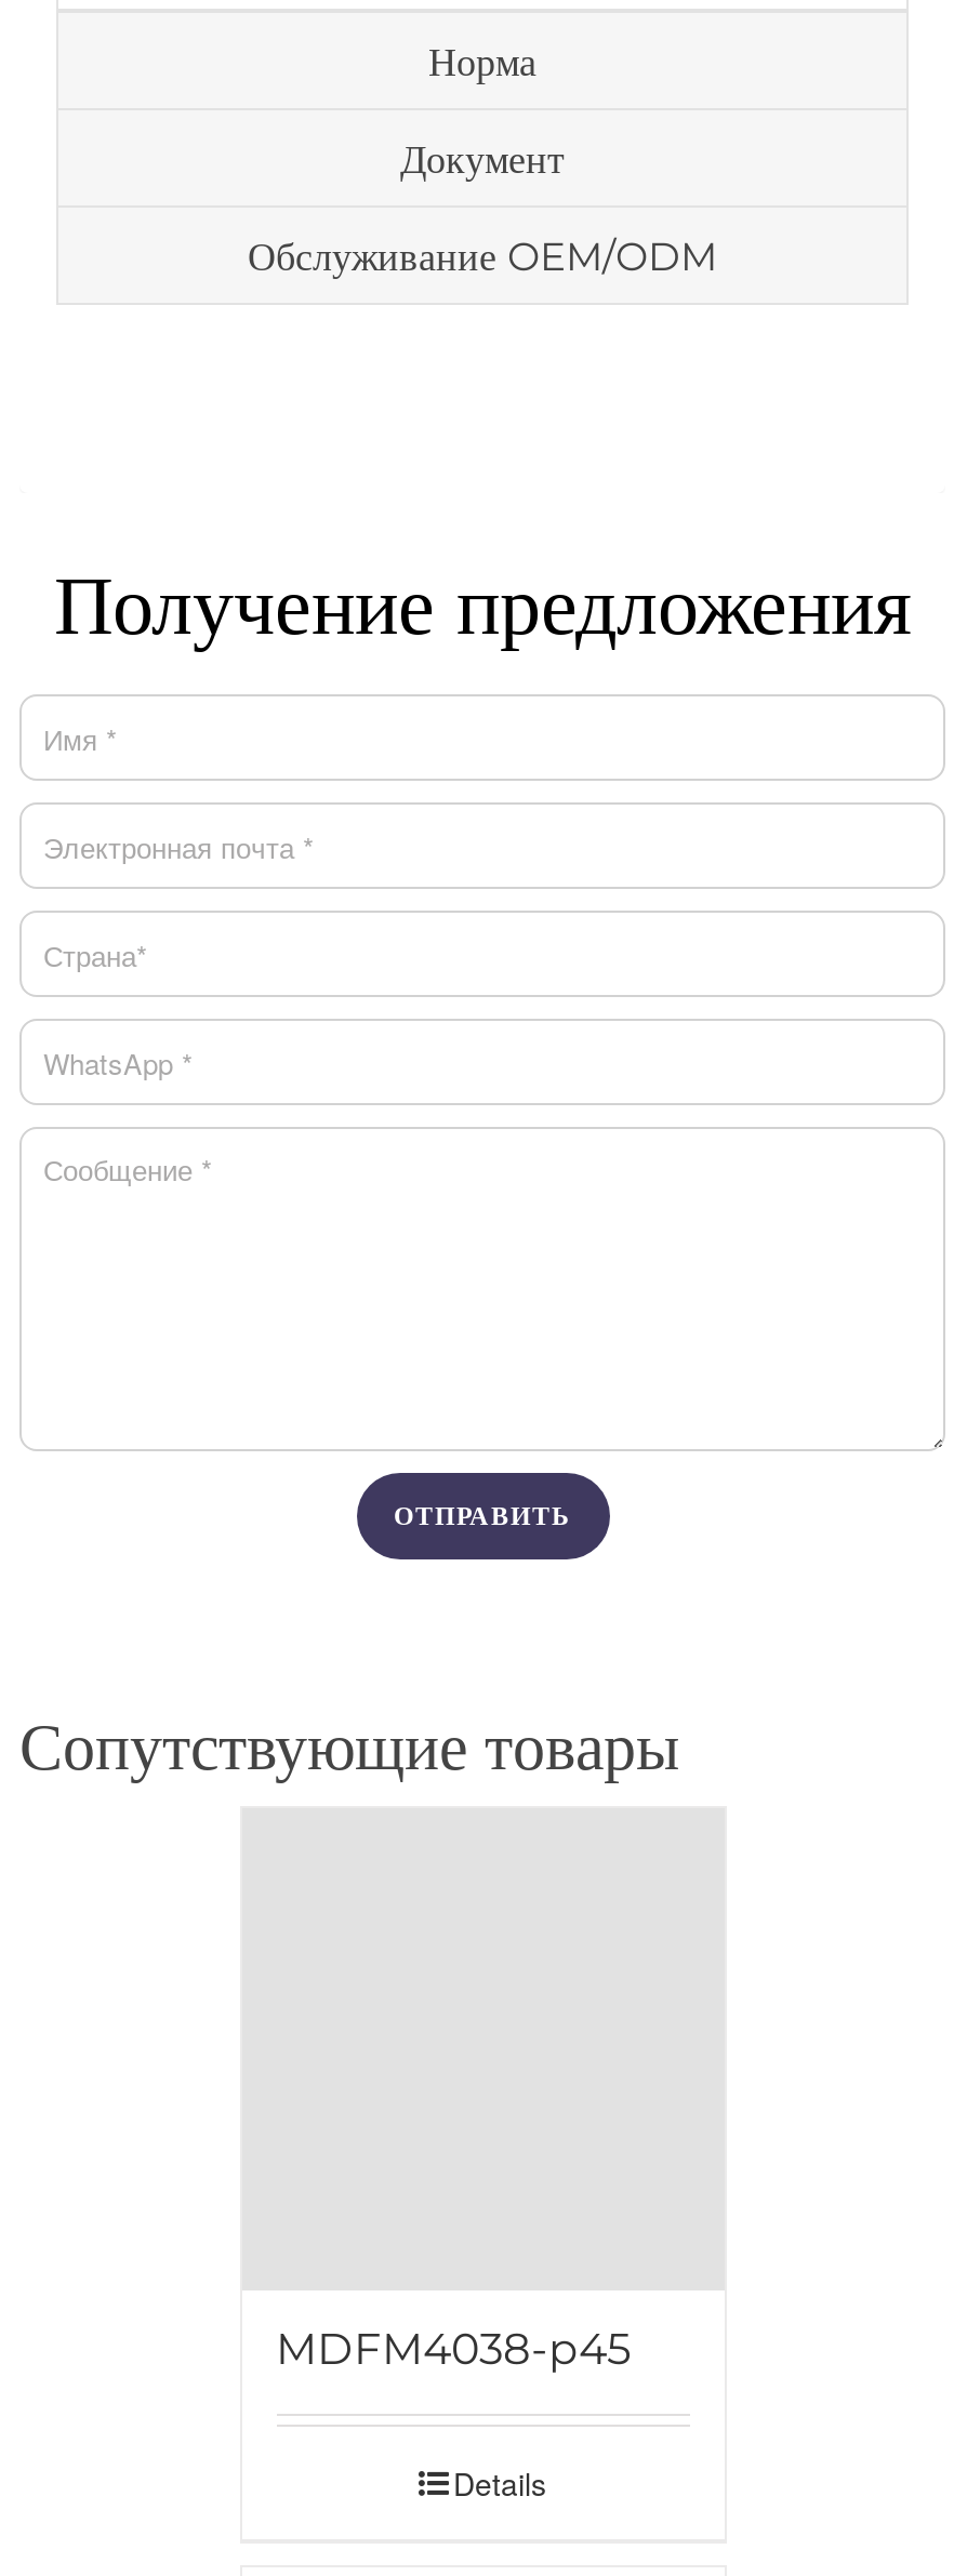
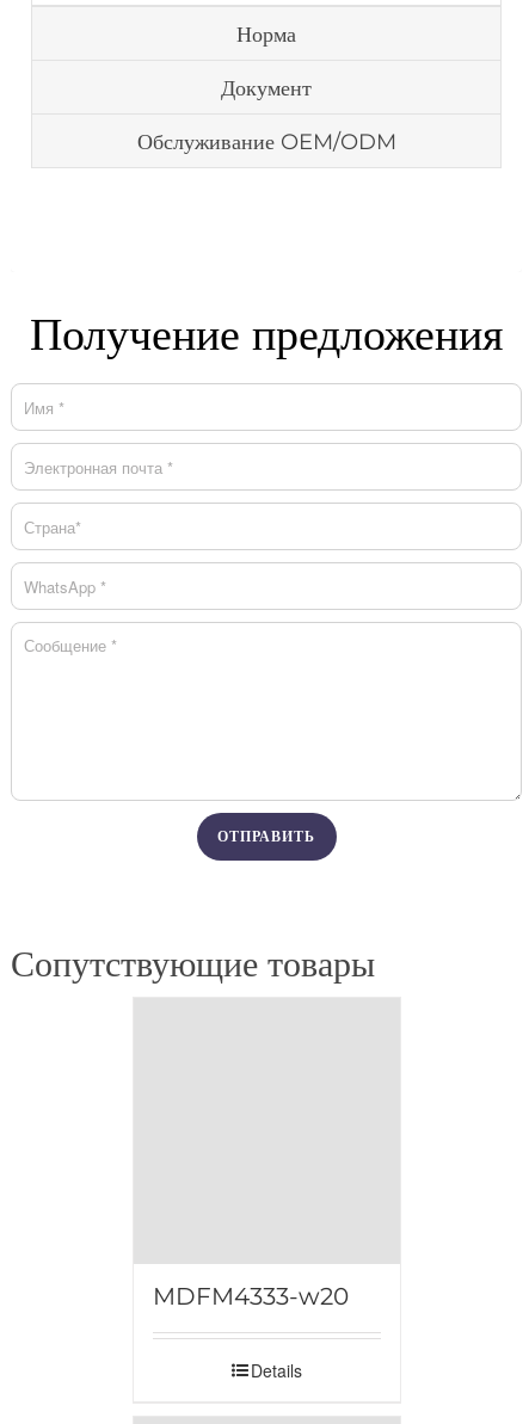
[276,2323,631,2375] MDFM4038-p45 -> [152,1282,348,1311] MDFM4333-w20

